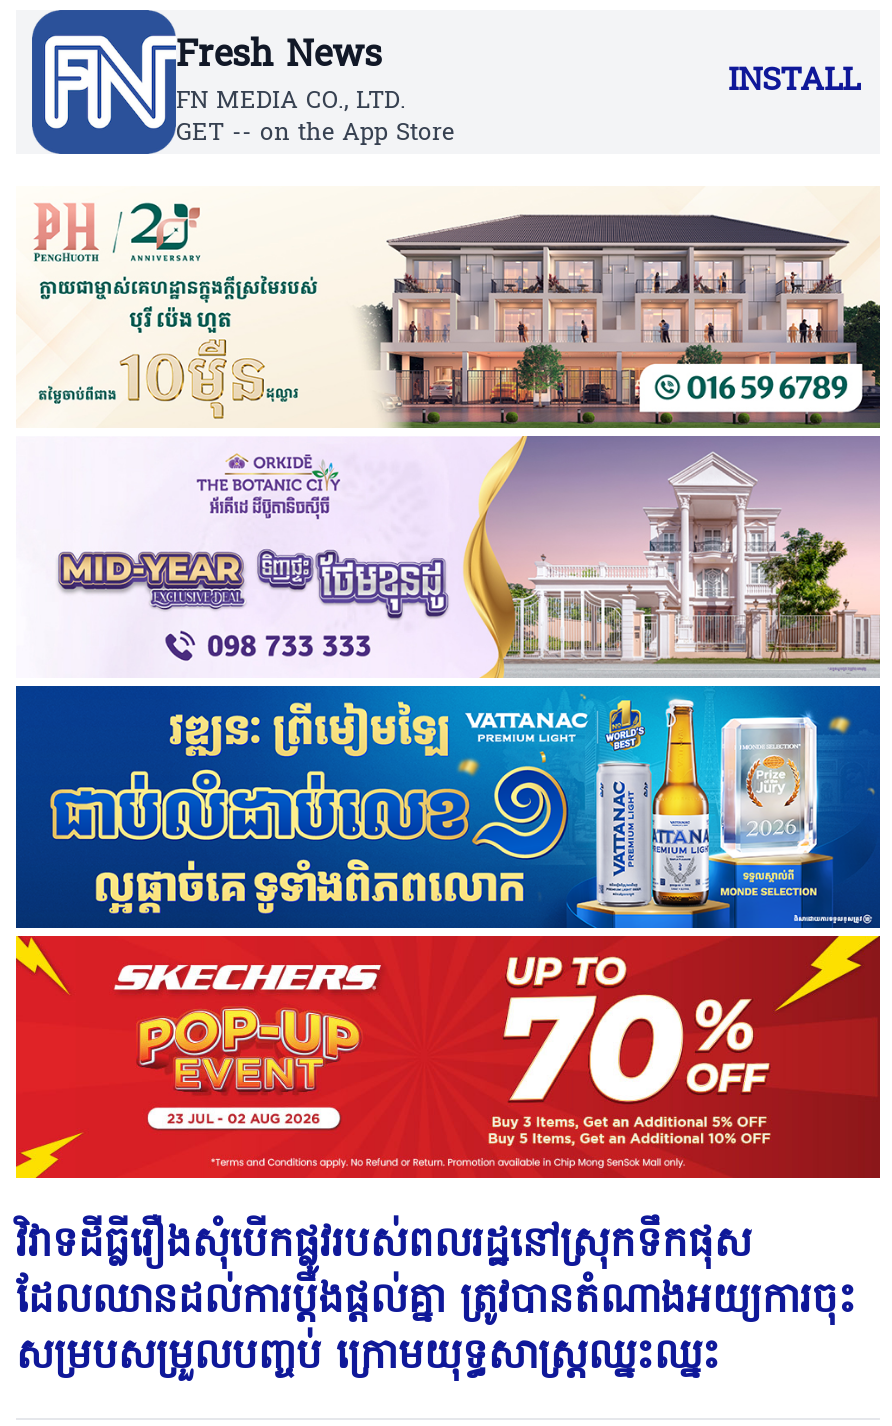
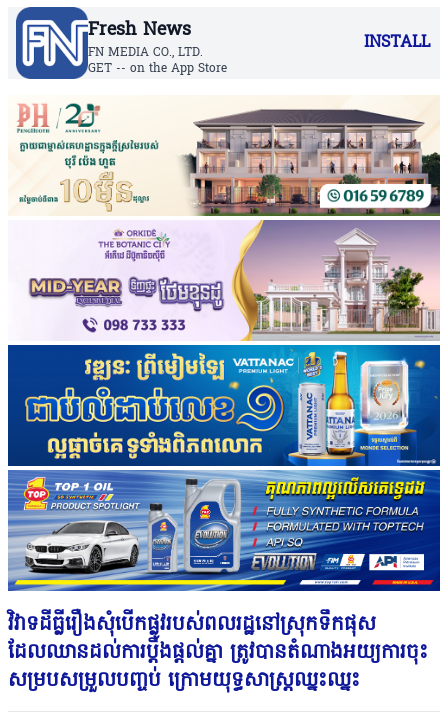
[14,934,882,1180] [image] -> [7,469,441,592] [image]

